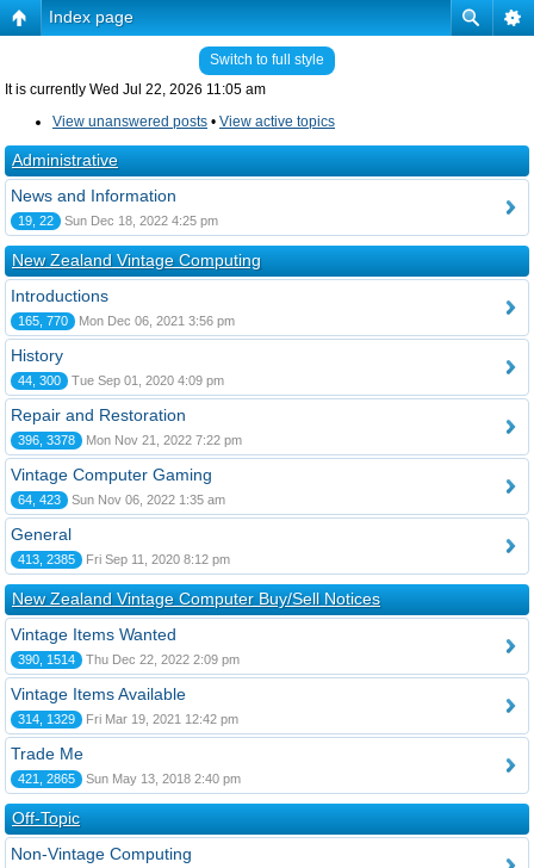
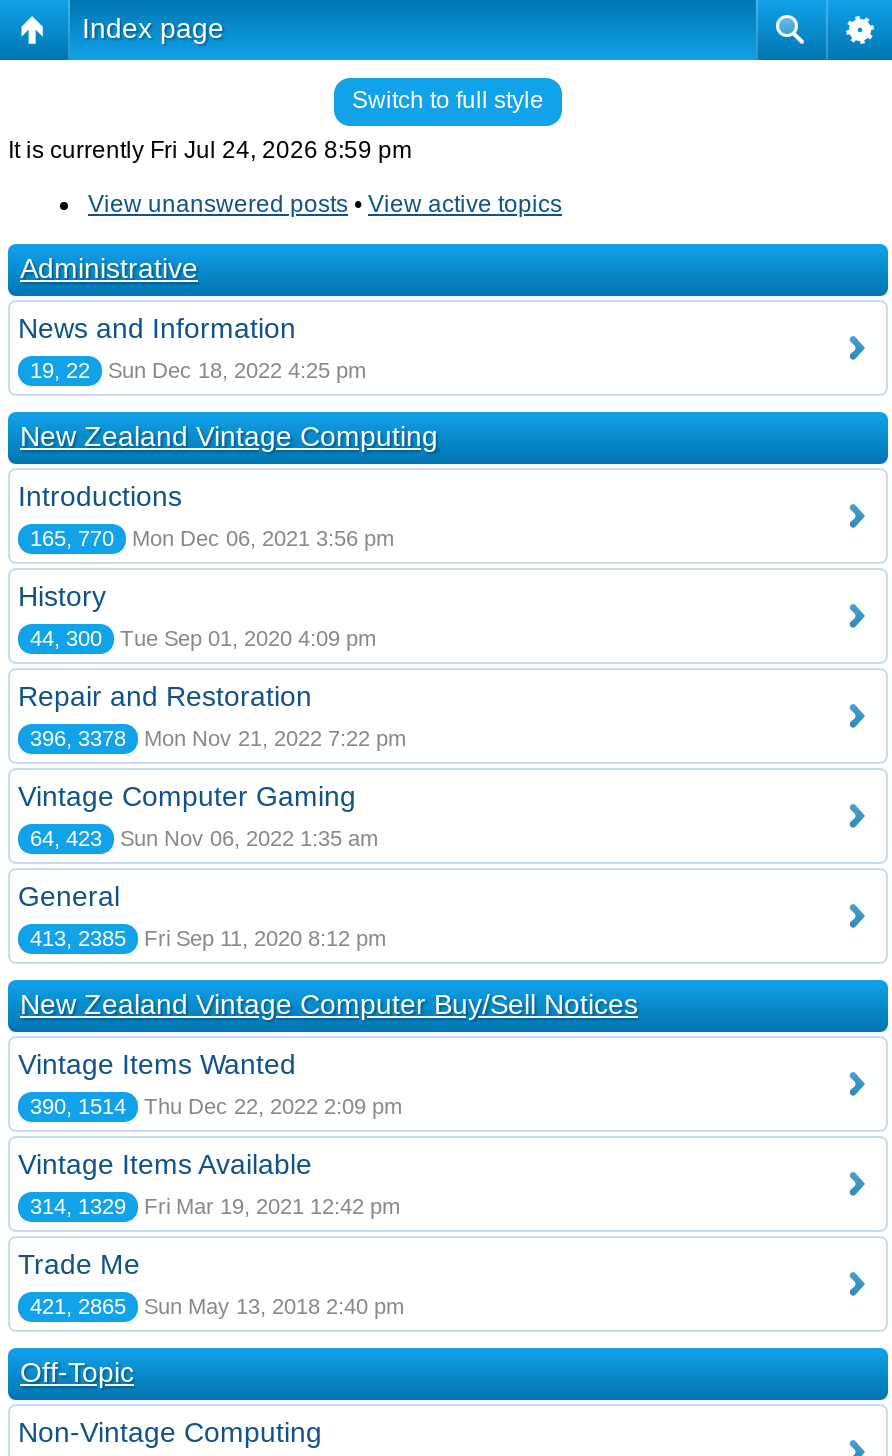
[5,81,266,98] It is currently Wed Jul 22, 2026 11:05 am -> [8,136,412,164] It is currently Fri Jul 24, 2026 8:59 pm

